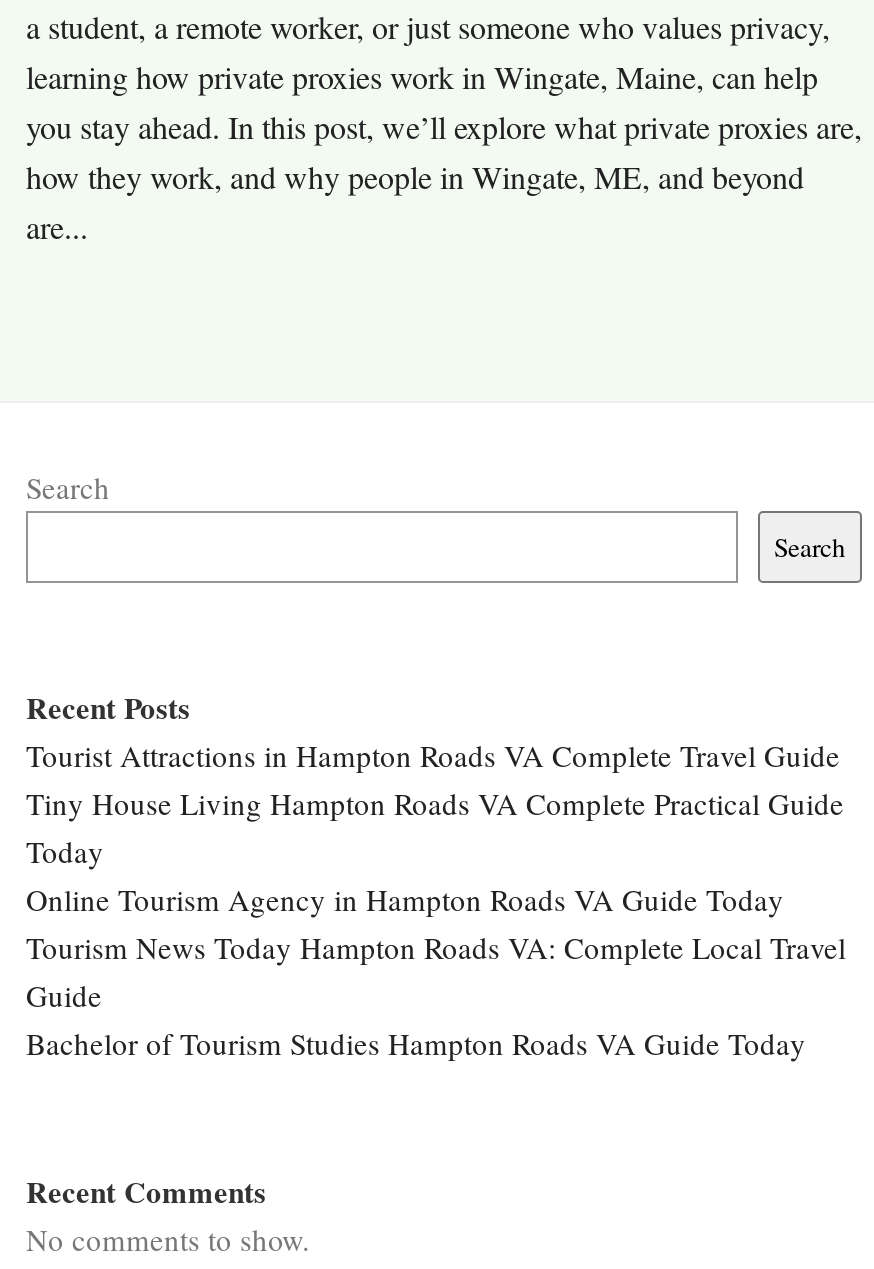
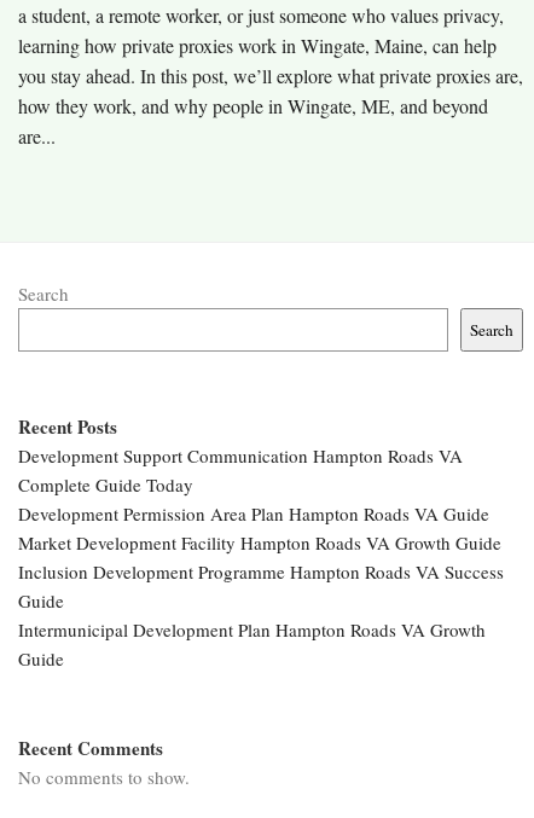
[26,734,846,966] Tourist Attractions in Hampton Roads VA Complete Travel Guide | Tiny House Living Hampton Roads VA Complete Practical Guide | Today | Online Tourism Agency in Hampton Roads VA Guide Today | Tourism News Today Hampton Roads VA: Complete Local Travel -> [18,444,504,584] Development Support Communication Hampton Roads VA | Complete Guide Today | Development Permission Area Plan Hampton Roads VA Guide | Market Development Facility Hampton Roads VA Growth Guide | Inclusion Development Programme Hampton Roads VA Success
[26,1022,806,1062] Bachelor of Tourism Studies Hampton Roads VA Guide Today -> [18,618,486,671] Intermunicipal Development Plan Hampton Roads VA Growth | Guide

